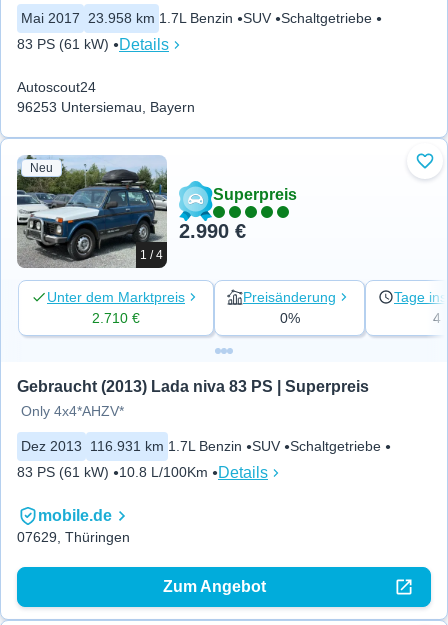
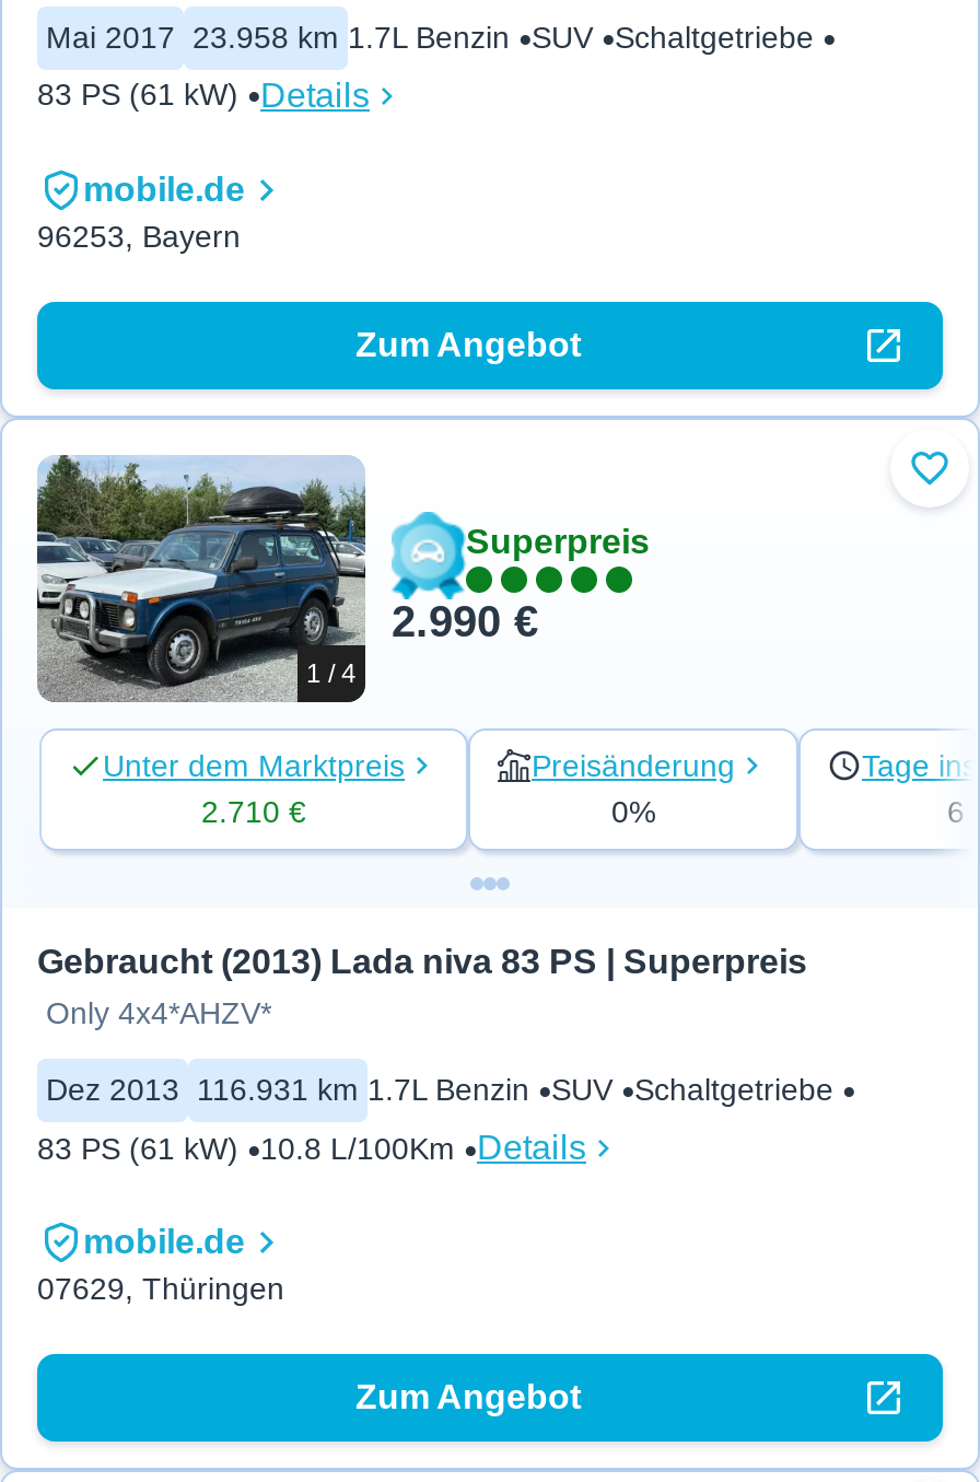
[17,79,195,115] Autoscout24 | 96253 Untersiemau, Bayern -> [37,169,581,362] mobile.de | 96253, Bayern | Zum Angebot
[30,161,53,175] Neu -> none
[433,310,441,326] 4 -> [947,793,965,828] 6

